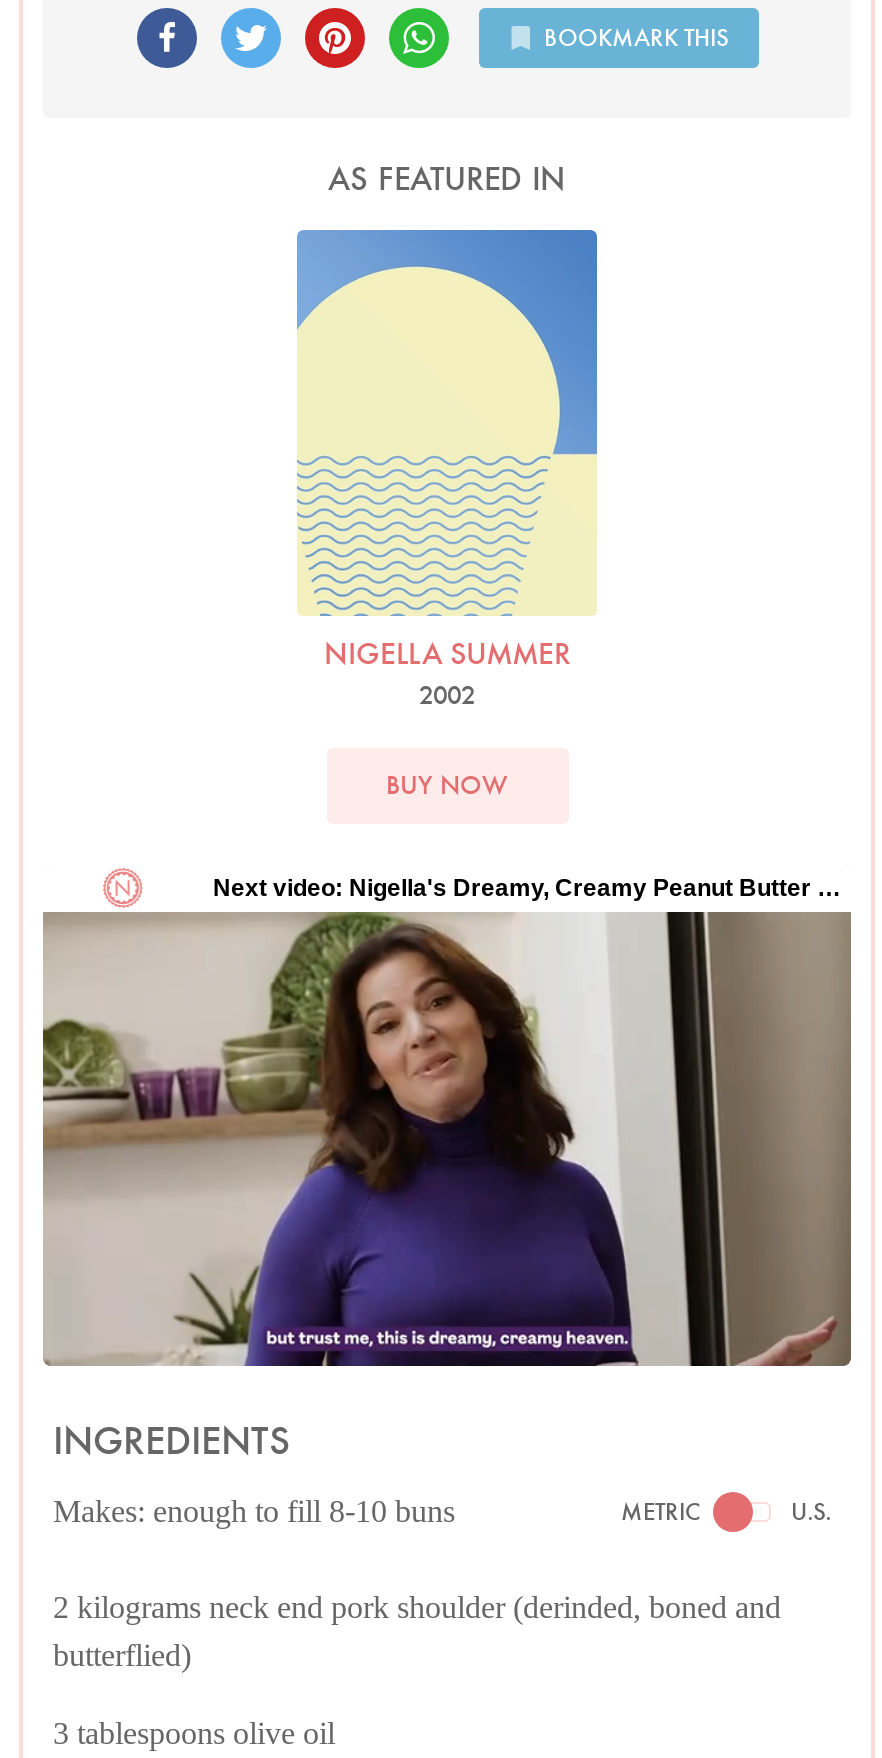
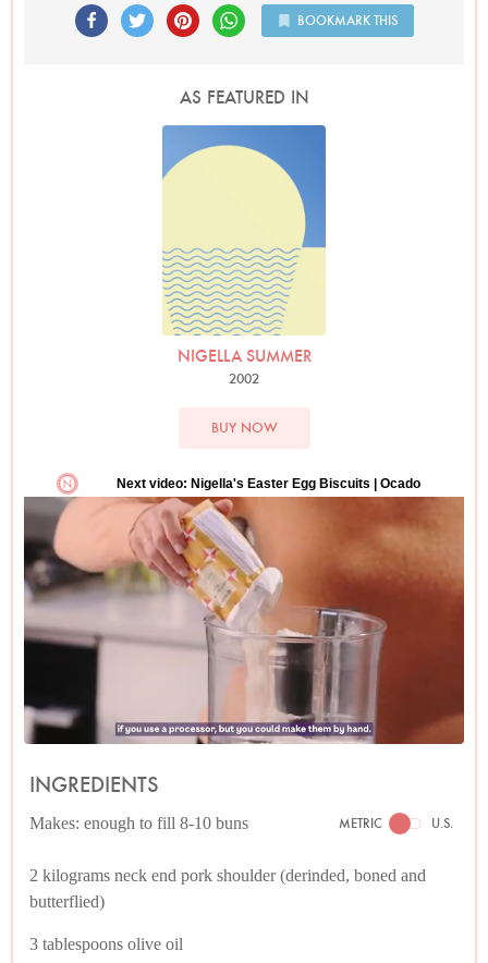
[41,876,851,1368] [image] -> [23,477,464,745] [image]

